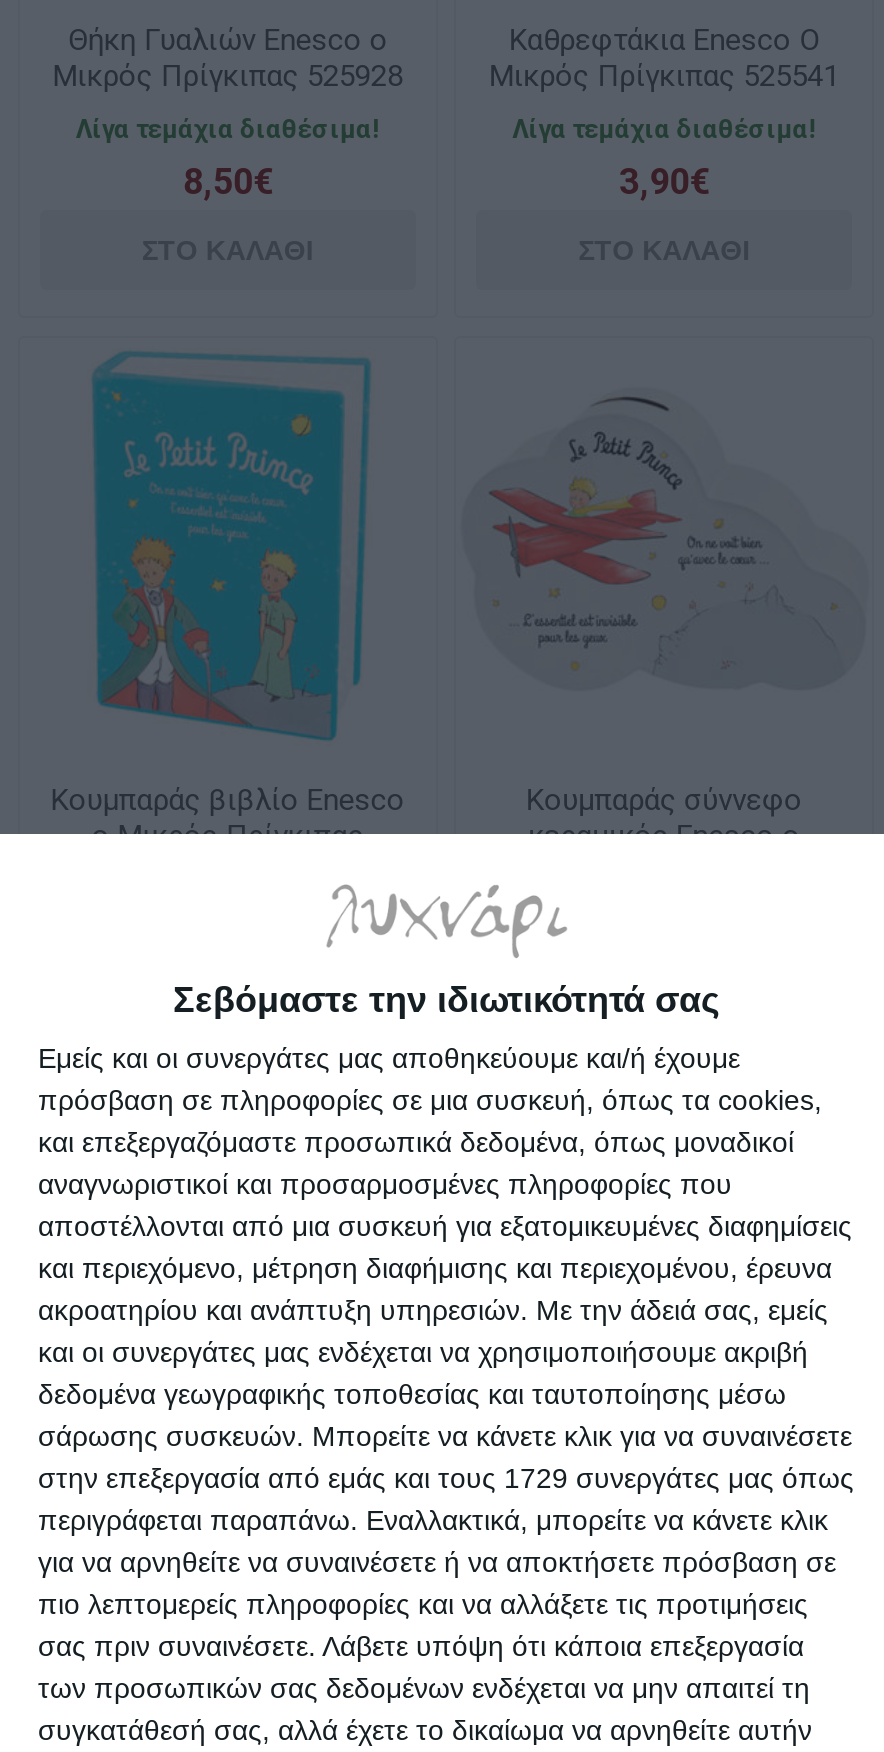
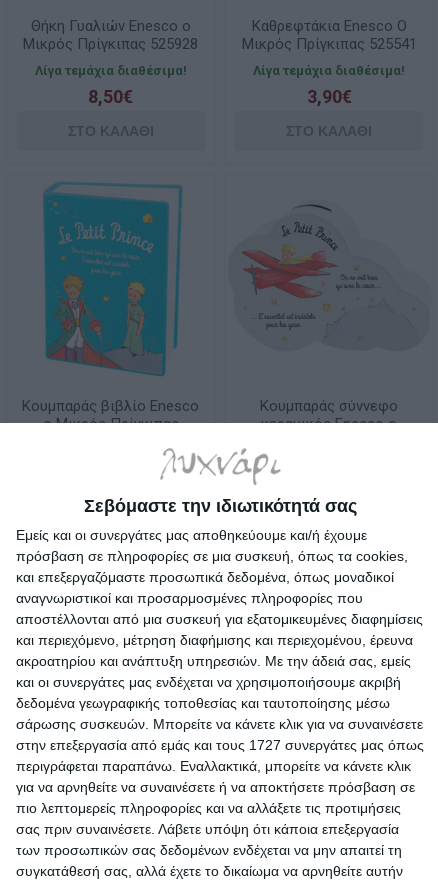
[38,1462,854,1494] στην επεξεργασία από εμάς και τους 1729 συνεργάτες μας όπως -> [16,737,424,753] στην επεξεργασία από εμάς και τους 1727 συνεργάτες μας όπως

